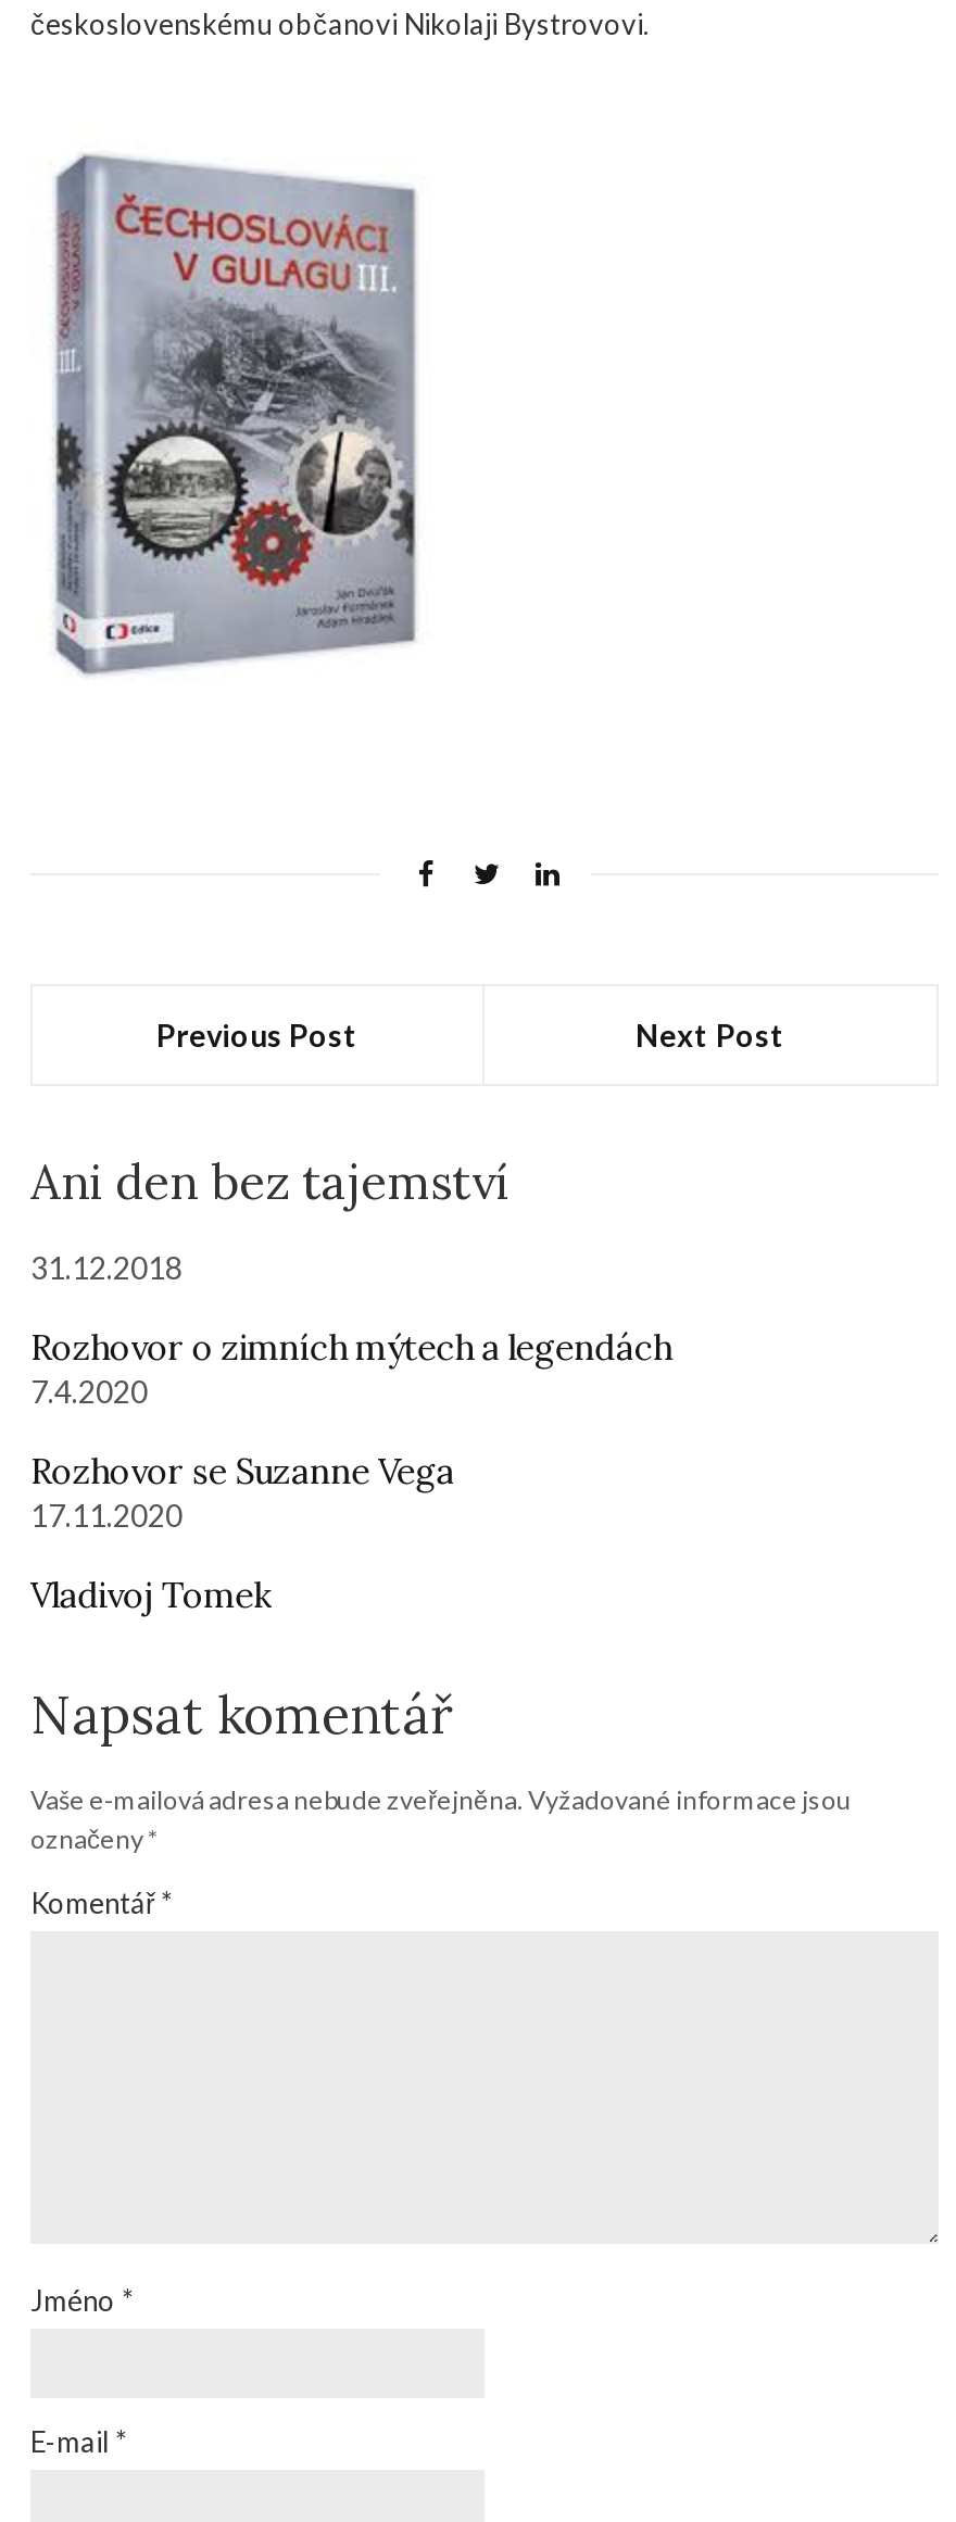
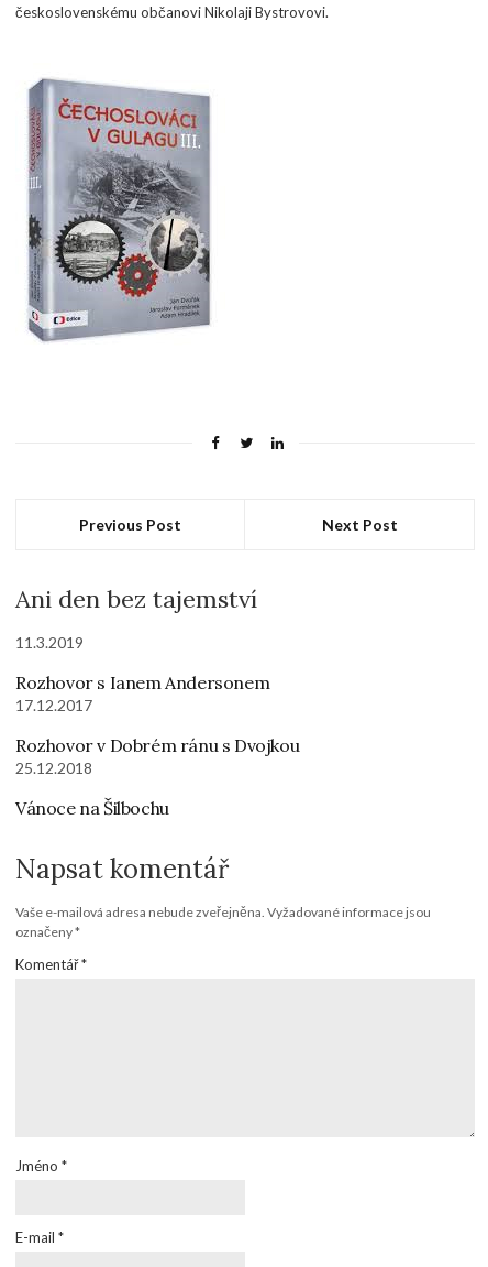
[30,1249,183,1286] 31.12.2018 -> [15,633,84,652] 11.3.2019
[30,1325,672,1410] Rozhovor o zimních mýtech a legendách | 7.4.2020 -> [15,671,269,714] Rozhovor s Ianem Andersonem | 17.12.2017
[30,1449,455,1534] Rozhovor se Suzanne Vega | 17.11.2020 -> [15,734,299,777] Rozhovor v Dobrém ránu s Dvojkou | 25.12.2018
[30,1573,270,1616] Vladivoj Tomek -> [15,797,169,819] Vánoce na Šilbochu

